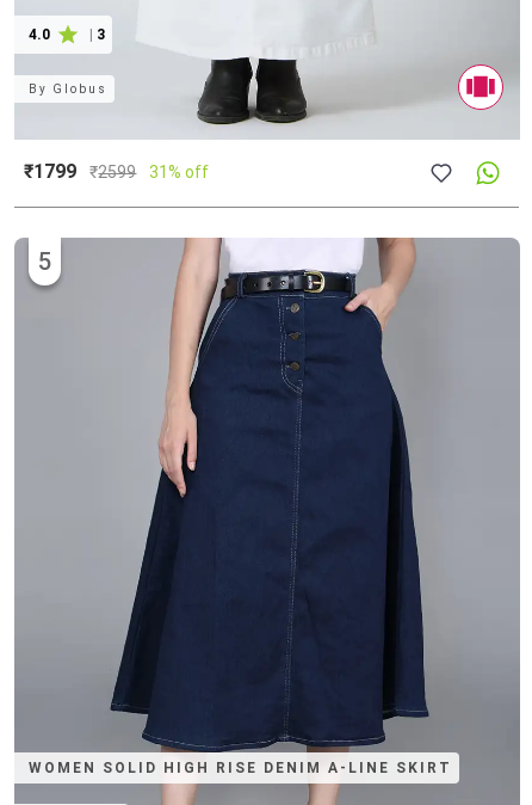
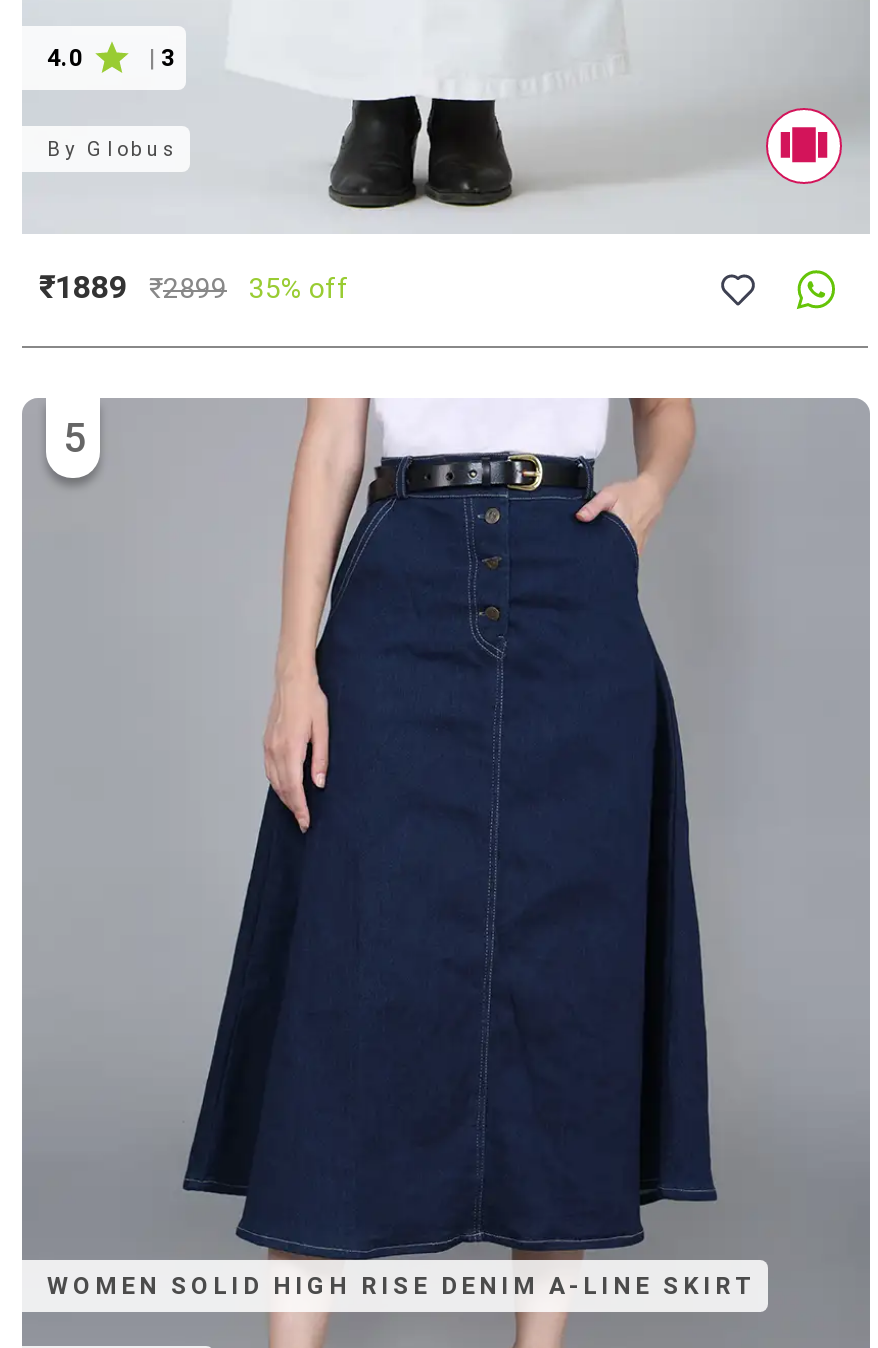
[24,160,77,183] ₹1799 -> [39,269,127,307] ₹1889
[90,163,137,182] ₹2599 -> [149,273,227,305] ₹2899
[150,163,209,182] 31% off -> [249,273,349,305] 35% off

